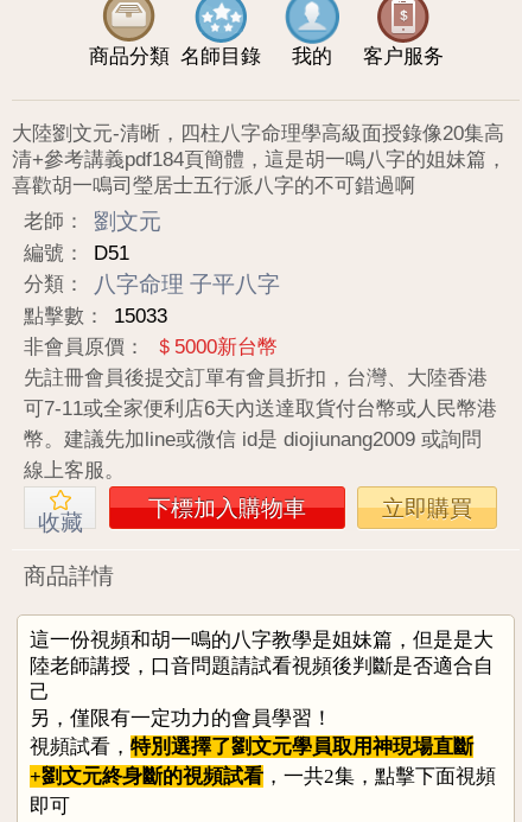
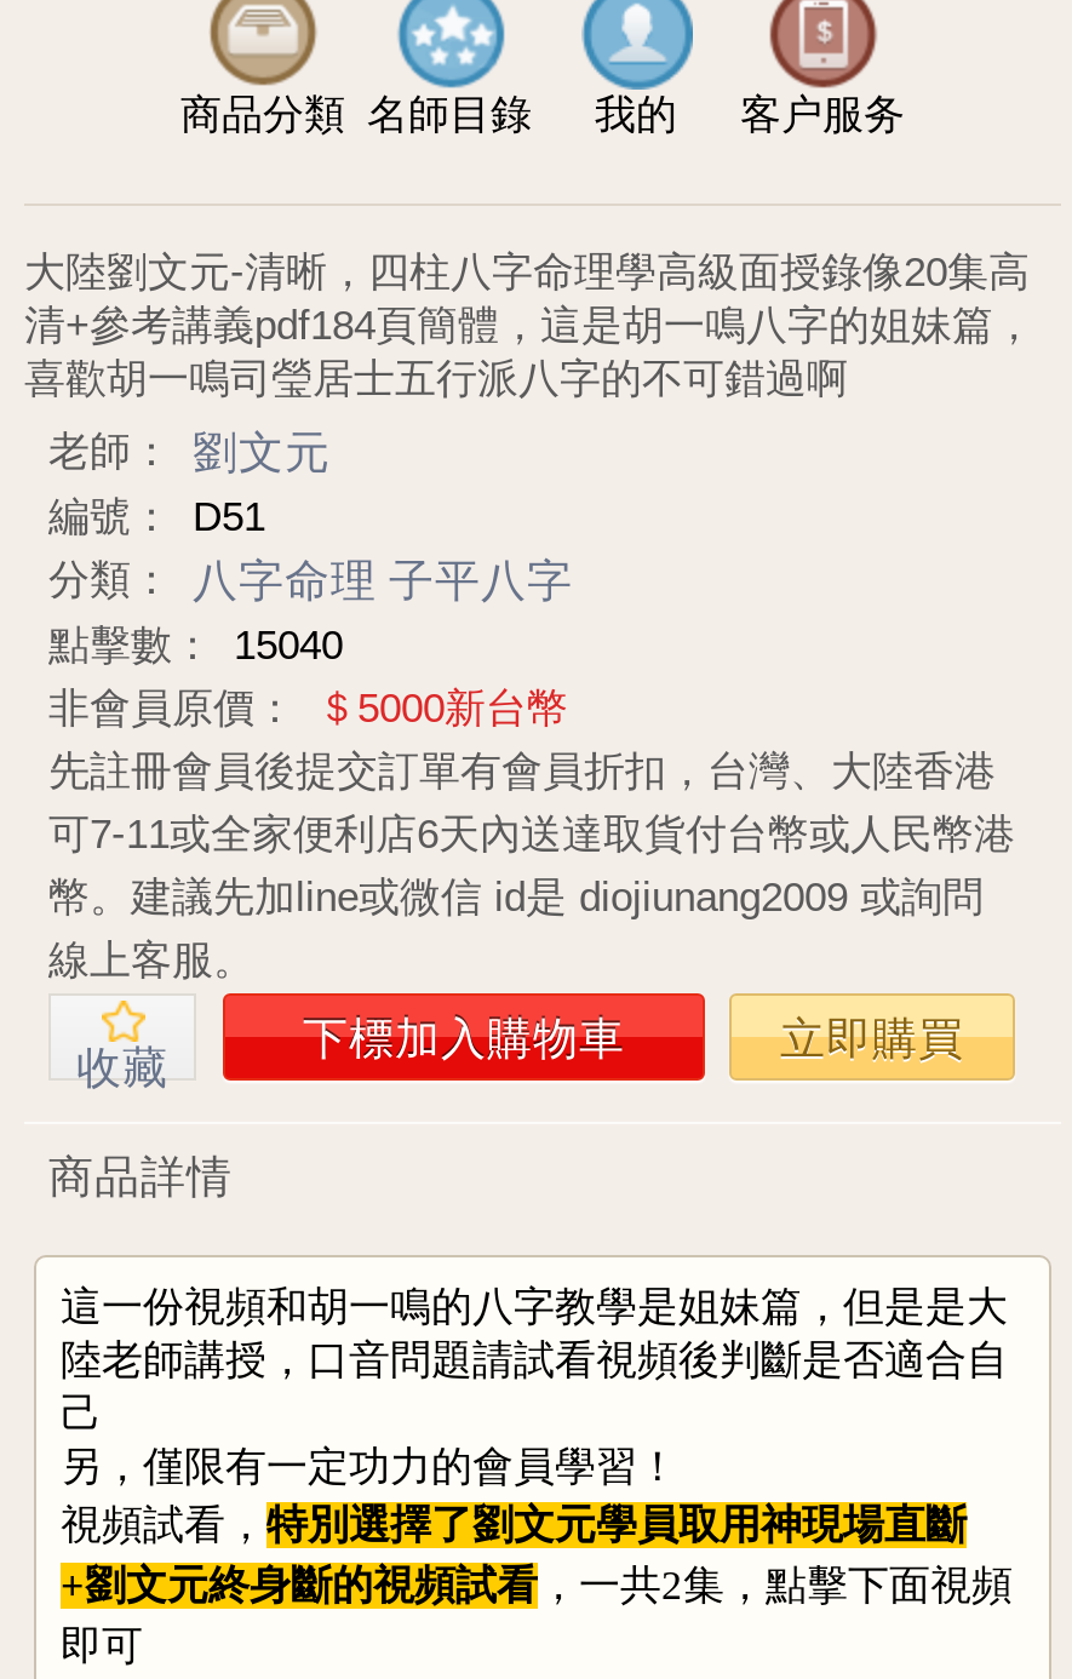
[24,305,168,327] 點擊數： 15033 -> [48,623,343,669] 點擊數： 15040

